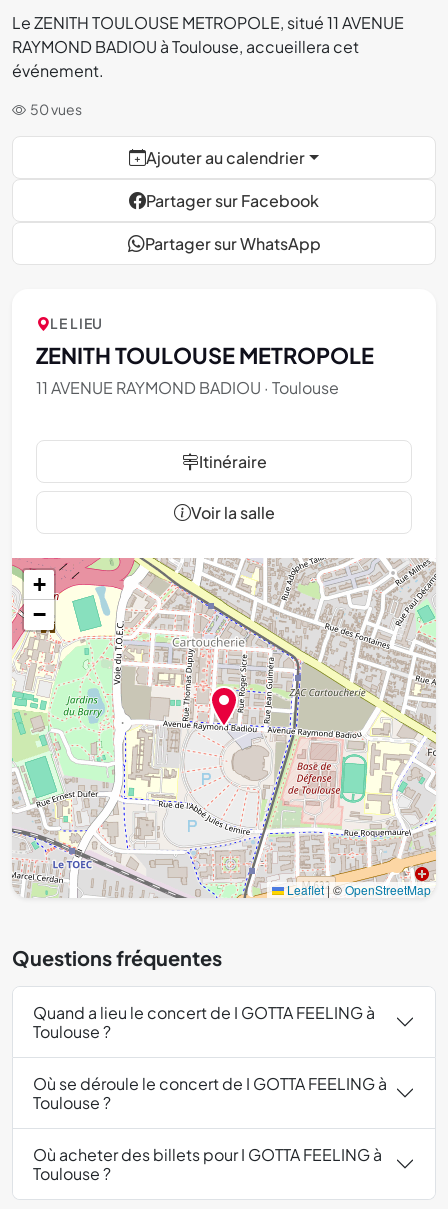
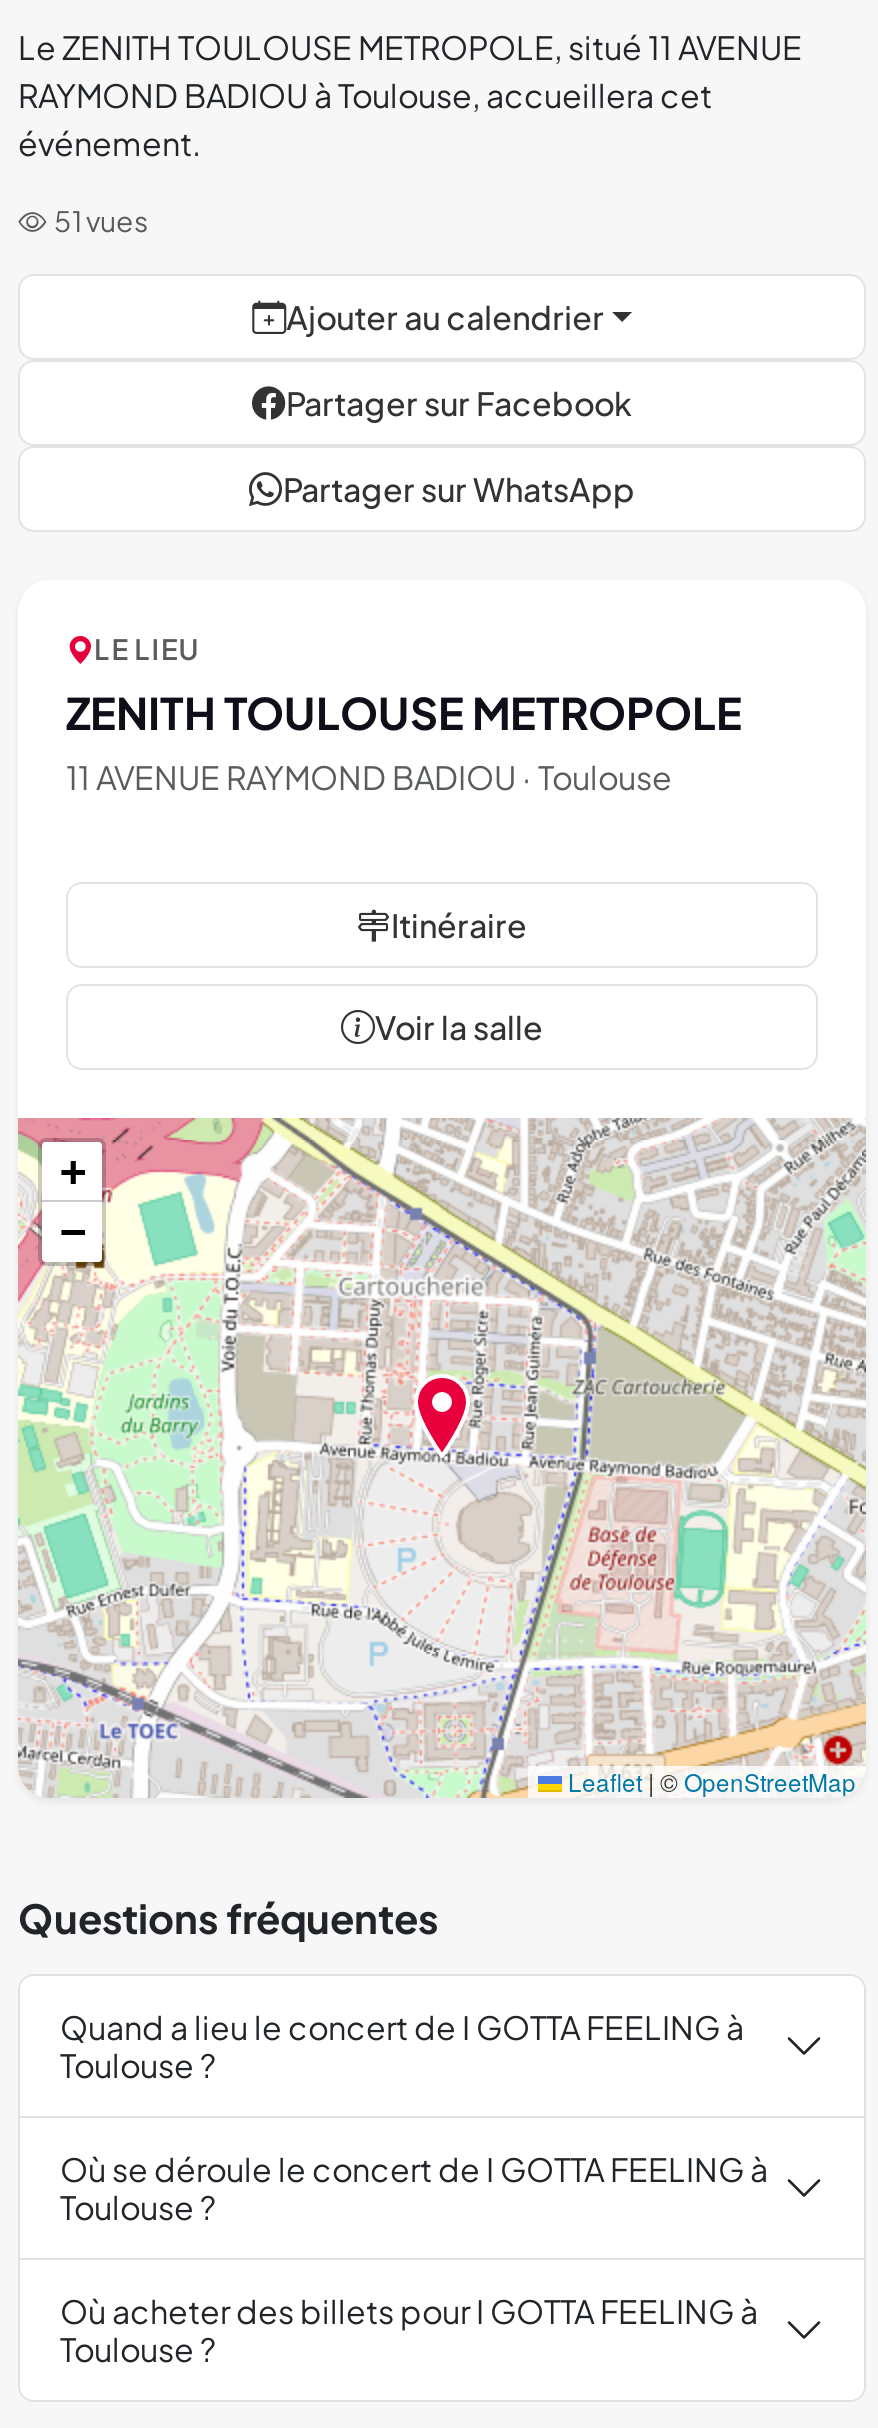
[30,100,82,118] 50 vues -> [54,202,148,238] 51 vues

